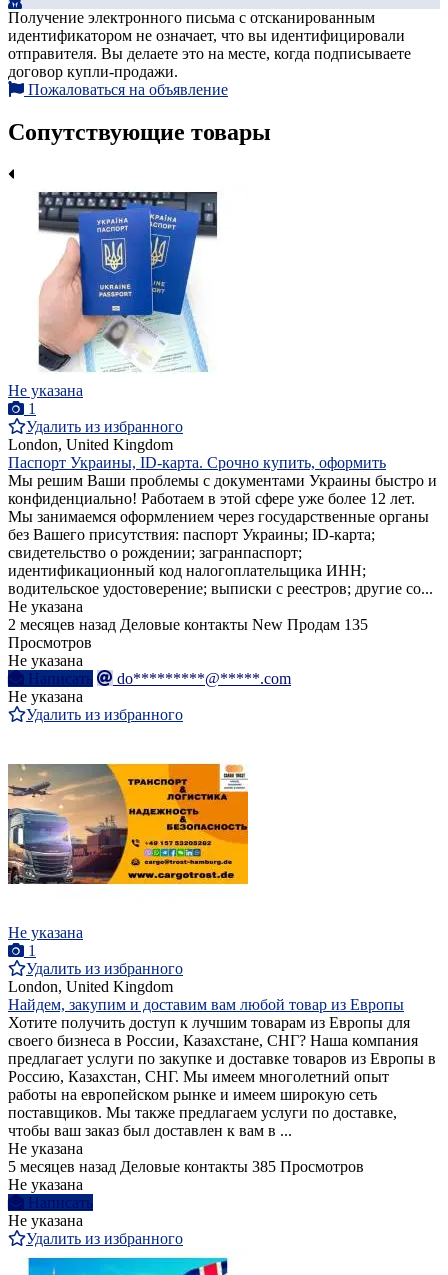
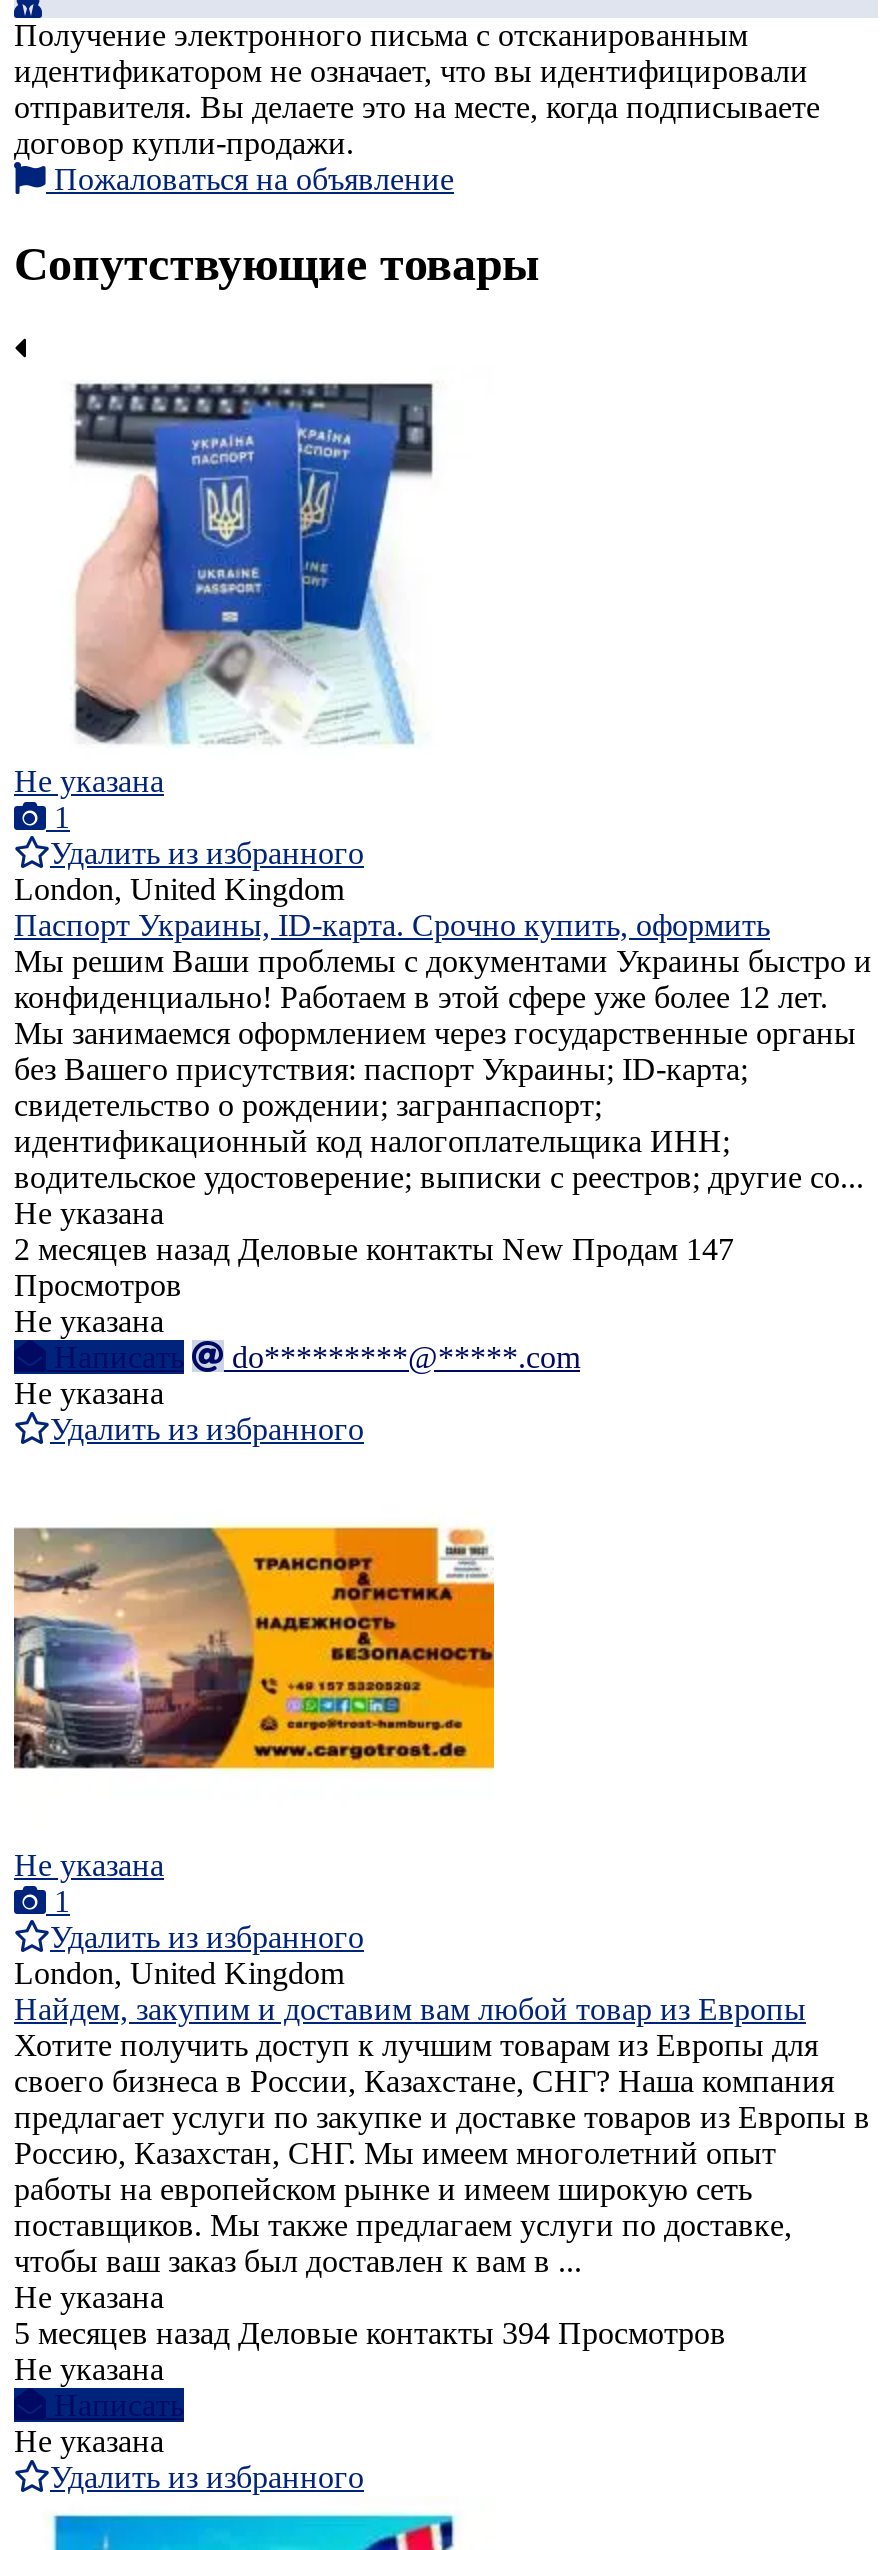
[8,616,368,633] 2 месяцев назад Деловые контакты New Продам 135 -> [14,1232,734,1266] 2 месяцев назад Деловые контакты New Продам 147
[8,1158,364,1175] 5 месяцев назад Деловые контакты 385 Просмотров -> [14,2316,726,2350] 5 месяцев назад Деловые контакты 394 Просмотров

